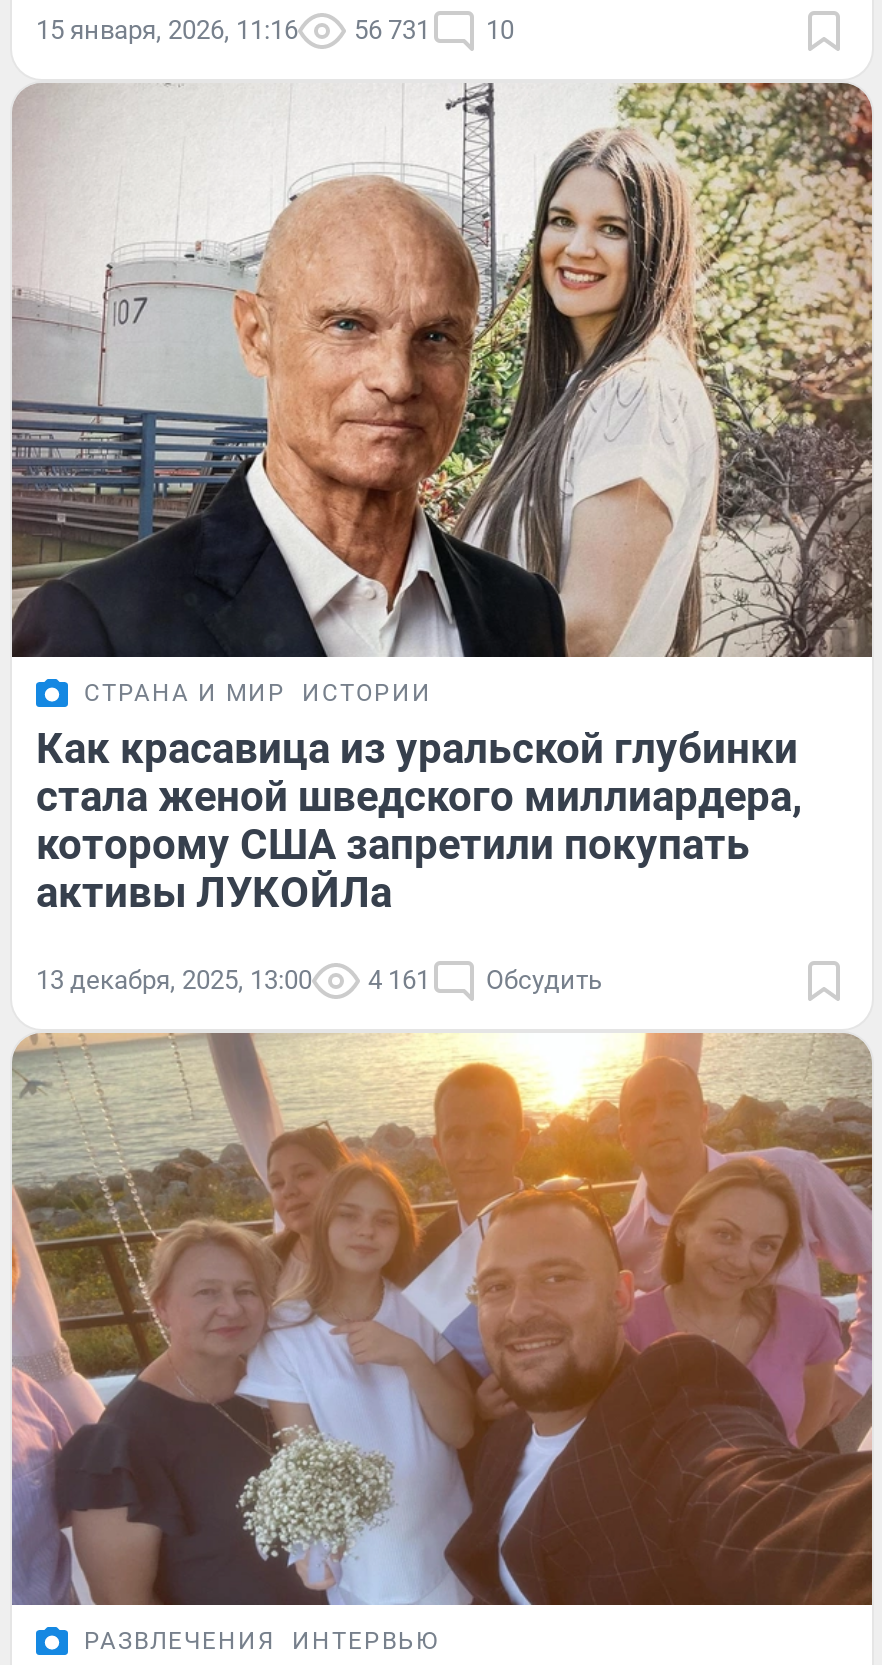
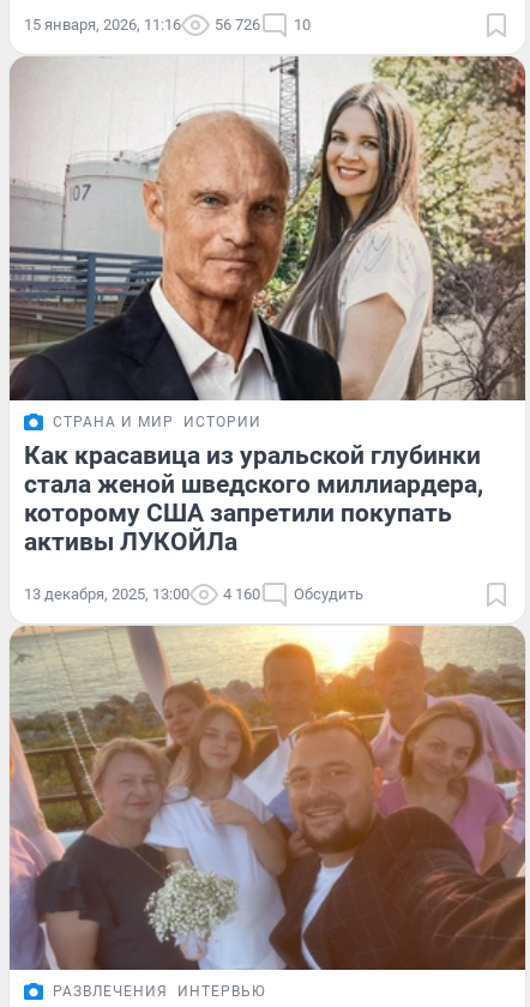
[36,14,514,44] 15 января, 2026, 11:16 56 731 10 -> [24,16,311,34] 15 января, 2026, 11:16 56 726 10
[36,964,602,994] 13 декабря, 2025, 13:00 4 161 Обсудить -> [24,585,363,603] 13 декабря, 2025, 13:00 4 160 Обсудить

